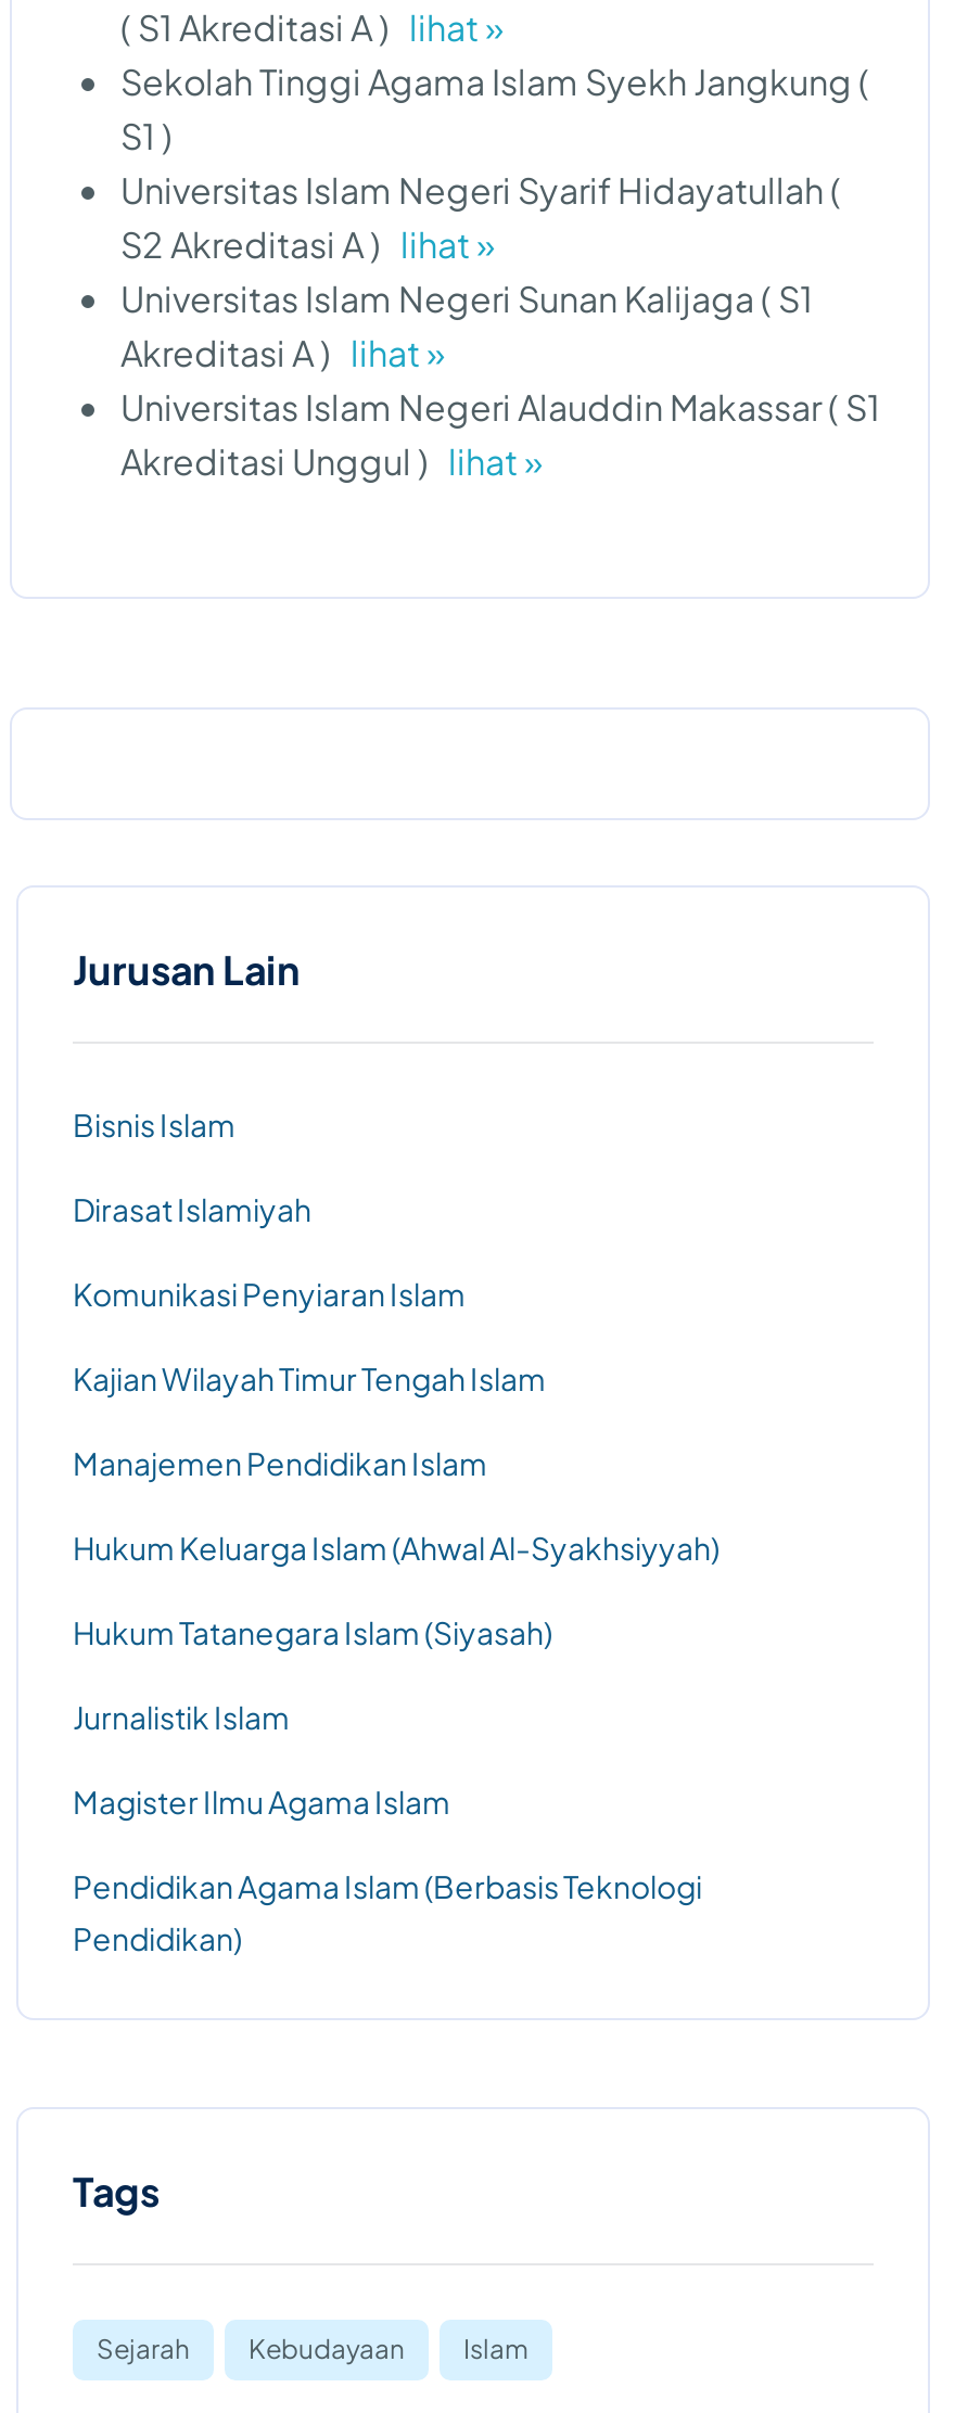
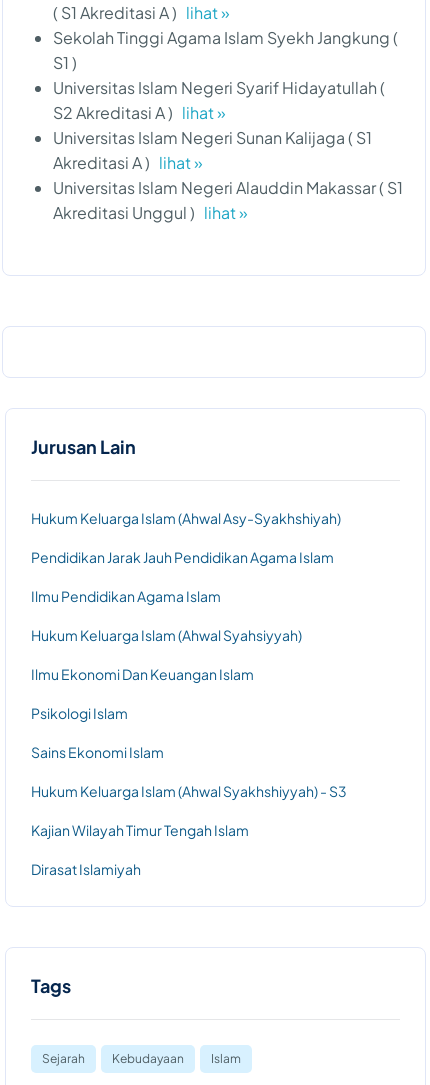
[73,1105,466,1313] Bisnis Islam | Komunikasi Penyiaran Islam -> [31,509,347,800] Hukum Keluarga Islam (Ahwal Asy-Syakhshiyah) | Pendidikan Jarak Jauh Pendidikan Agama Islam | Ilmu Pendidikan Agama Islam | Hukum Keluarga Islam (Ahwal Syahsiyyah) | Ilmu Ekonomi Dan Keuangan Islam | Psikologi Islam | Sains Ekonomi Islam | Hukum Keluarga Islam (Ahwal Syakhshiyyah) - S3
moved [73,1190,311,1229] -> [31,860,141,878]: Dirasat Islamiyah
moved [73,1359,546,1398] -> [31,821,249,839]: Kajian Wilayah Timur Tengah Islam
[73,1444,720,1958] Manajemen Pendidikan Islam | Hukum Keluarga Islam (Ahwal Al-Syakhsiyyah) | Hukum Tatanegara Islam (Siyasah) | Jurnalistik Islam | Magister Ilmu Agama Islam | Pendidikan Agama Islam (Berbasis Teknologi | Pendidikan) -> none

